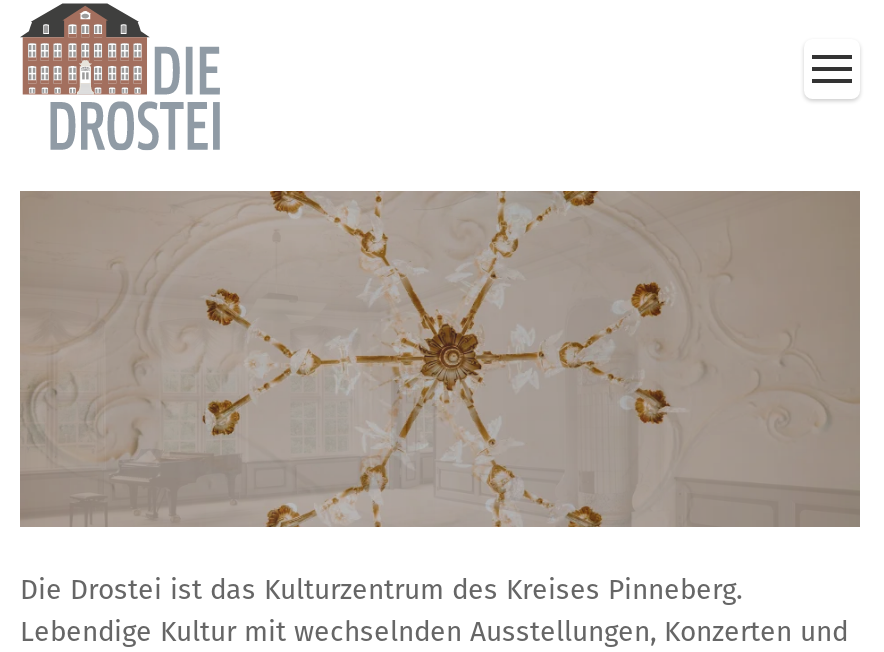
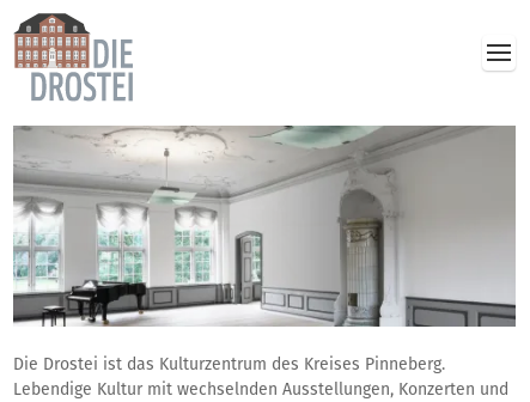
[18,189,860,527] [image] -> [12,124,516,327] [image]

